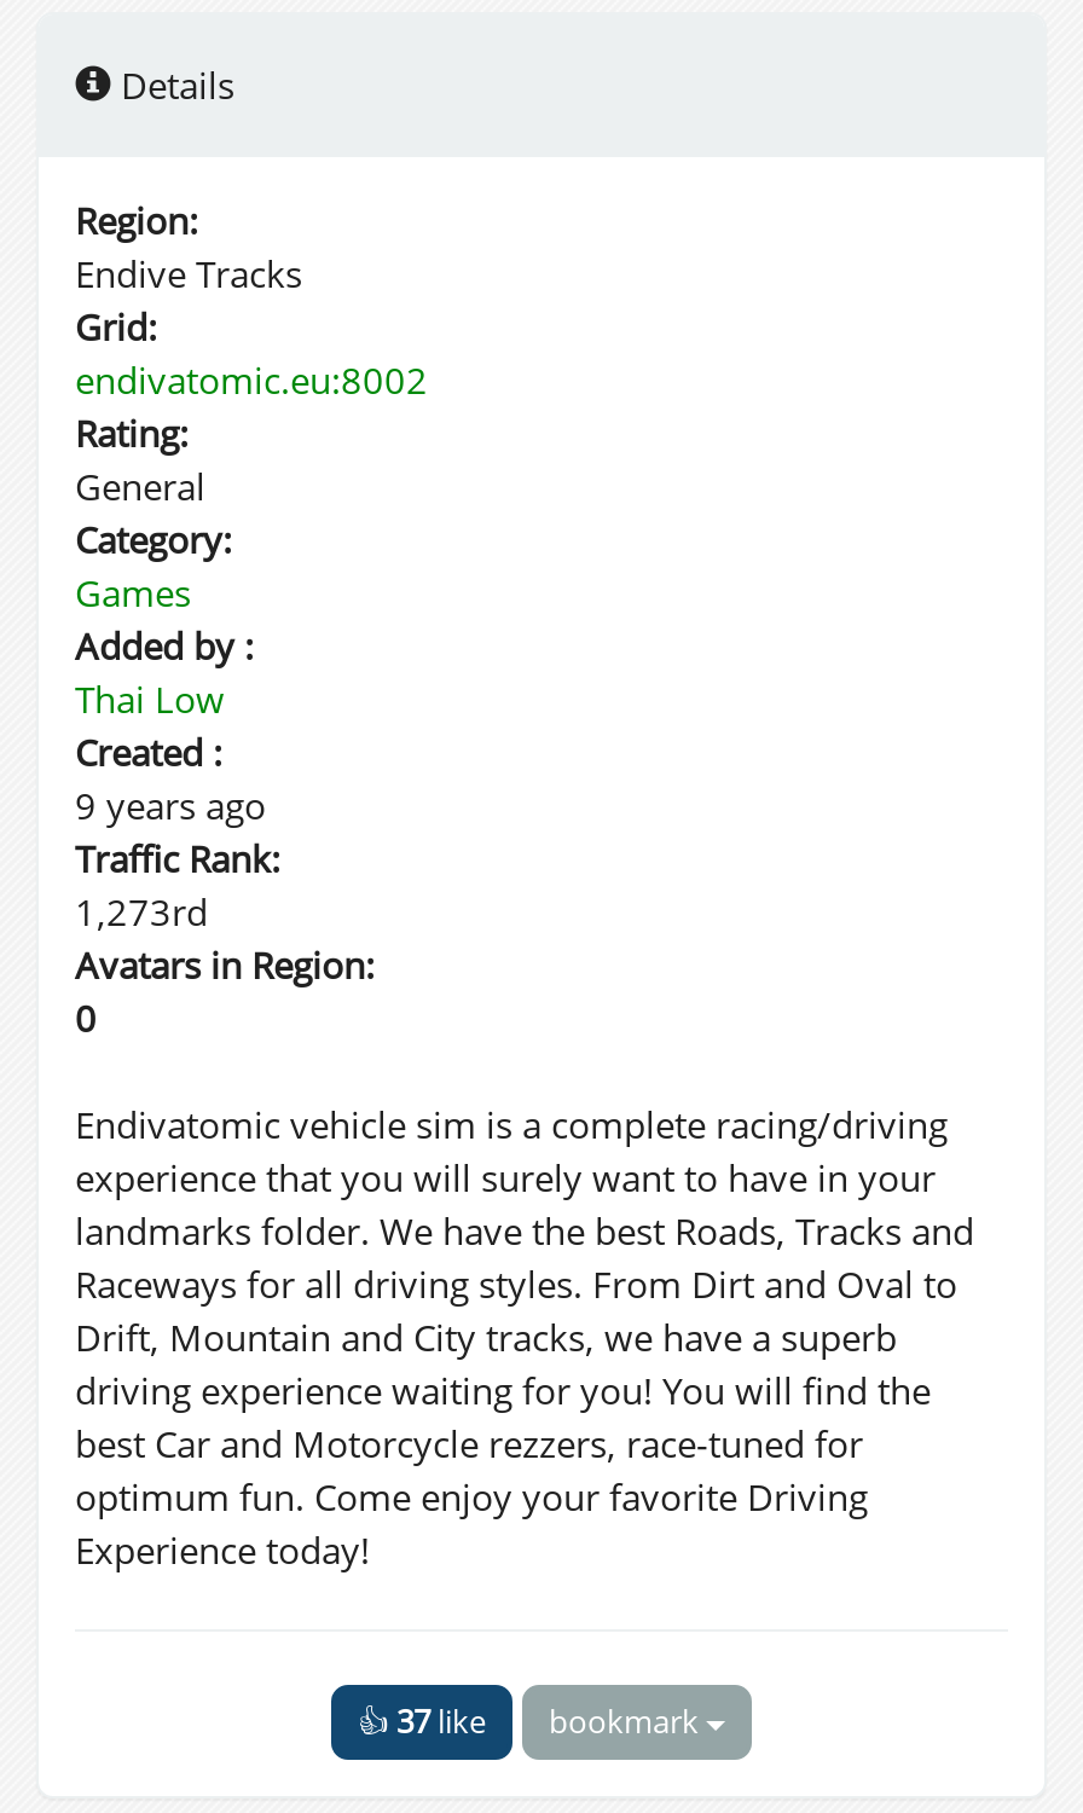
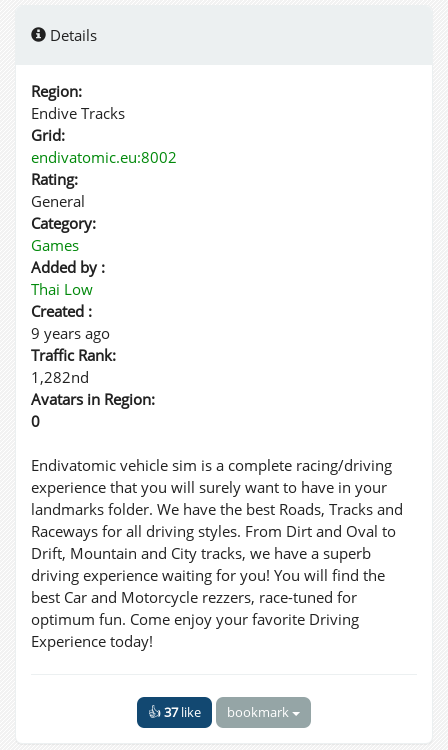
[75,887,208,936] 1,273rd -> [31,367,89,387] 1,282nd

